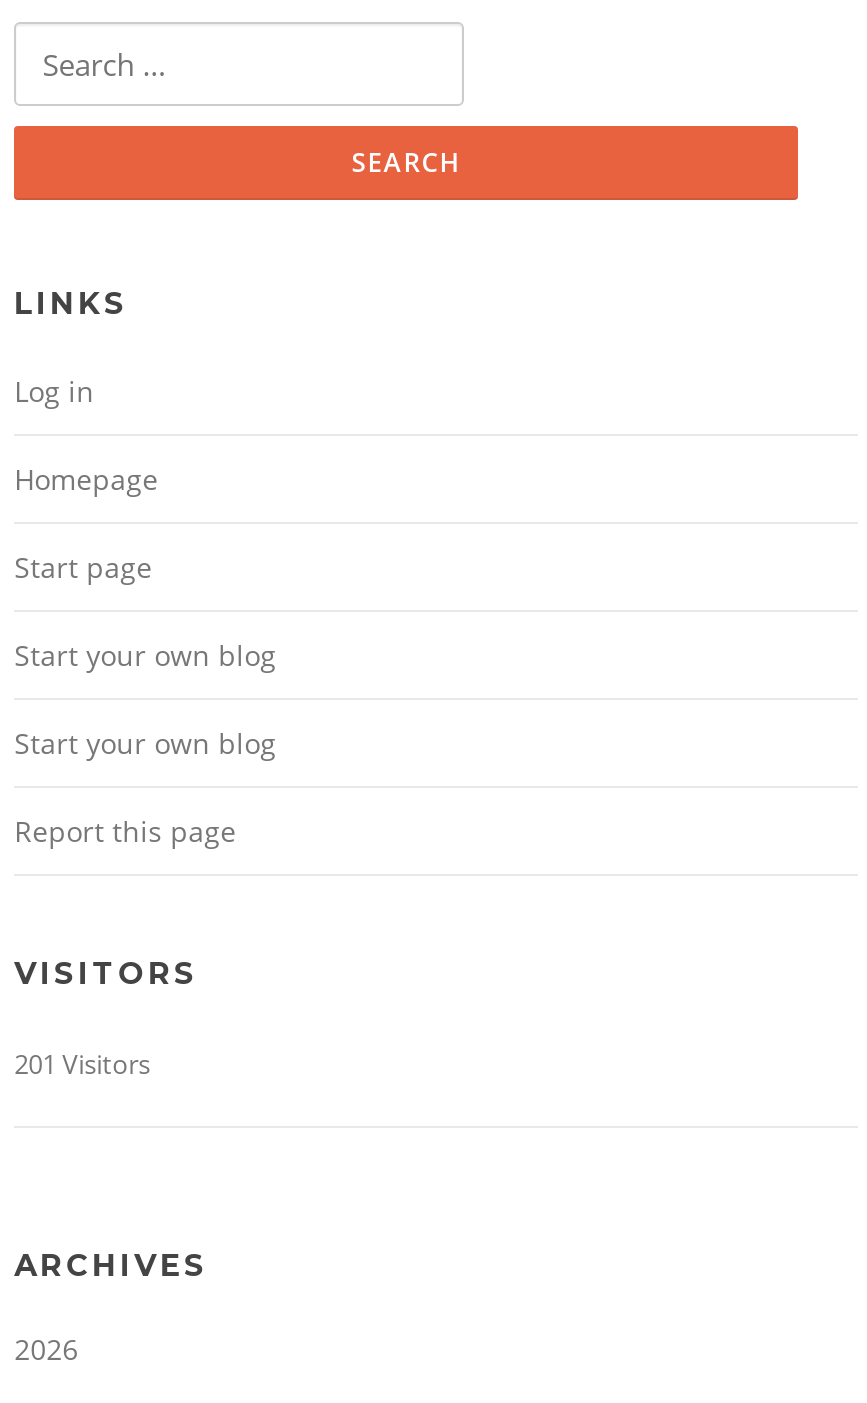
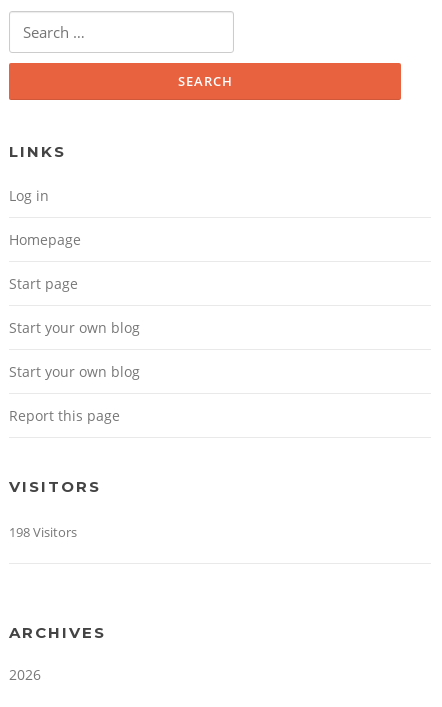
[14,1045,150,1081] 201 Visitors -> [9,523,77,541] 198 Visitors

